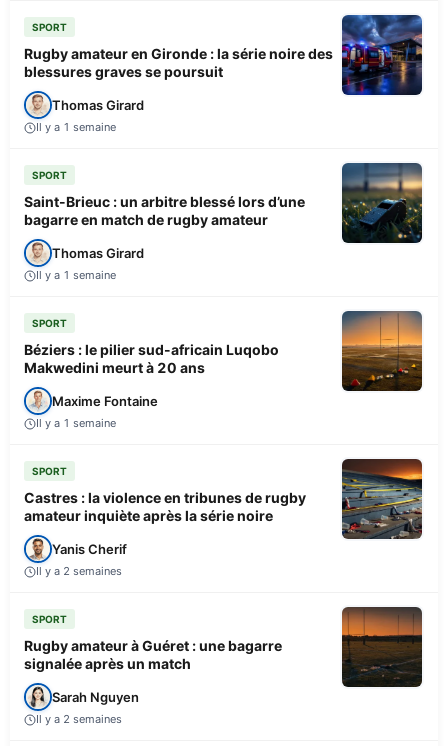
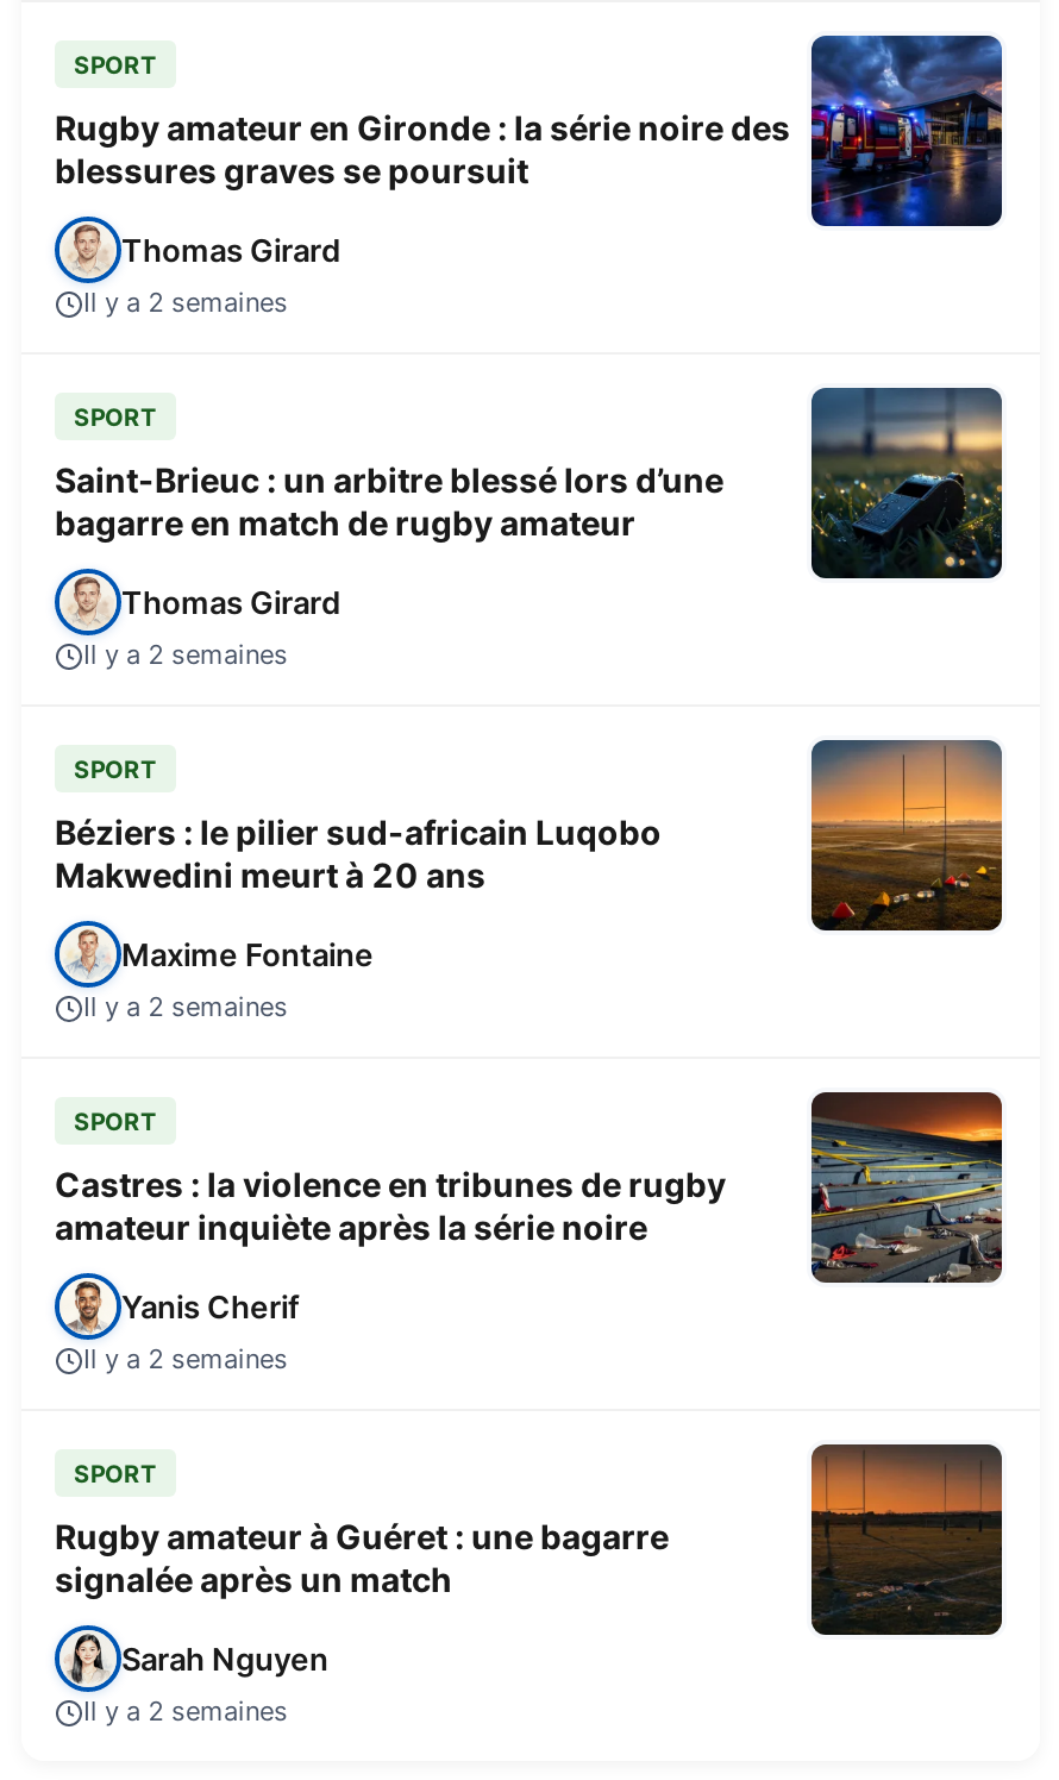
[36,120,116,134] Il y a 1 semaine -> [83,286,288,319] Il y a 2 semaines
[36,268,116,282] Il y a 1 semaine -> [83,638,288,672] Il y a 2 semaines
[36,416,116,430] Il y a 1 semaine -> [83,990,288,1024] Il y a 2 semaines

